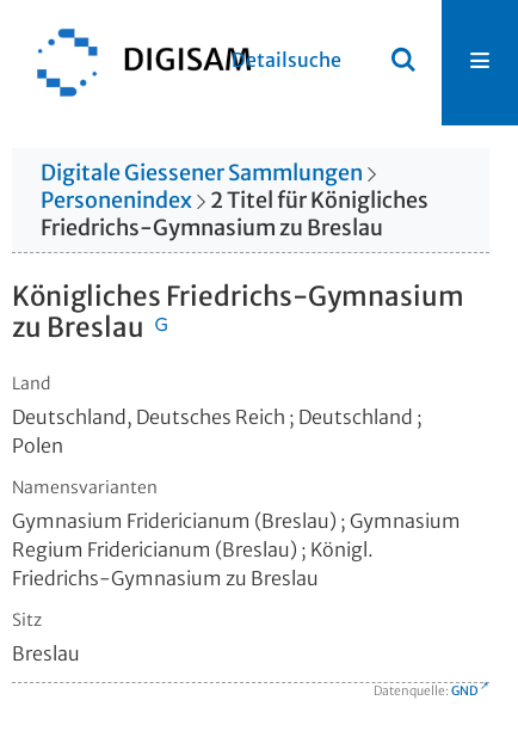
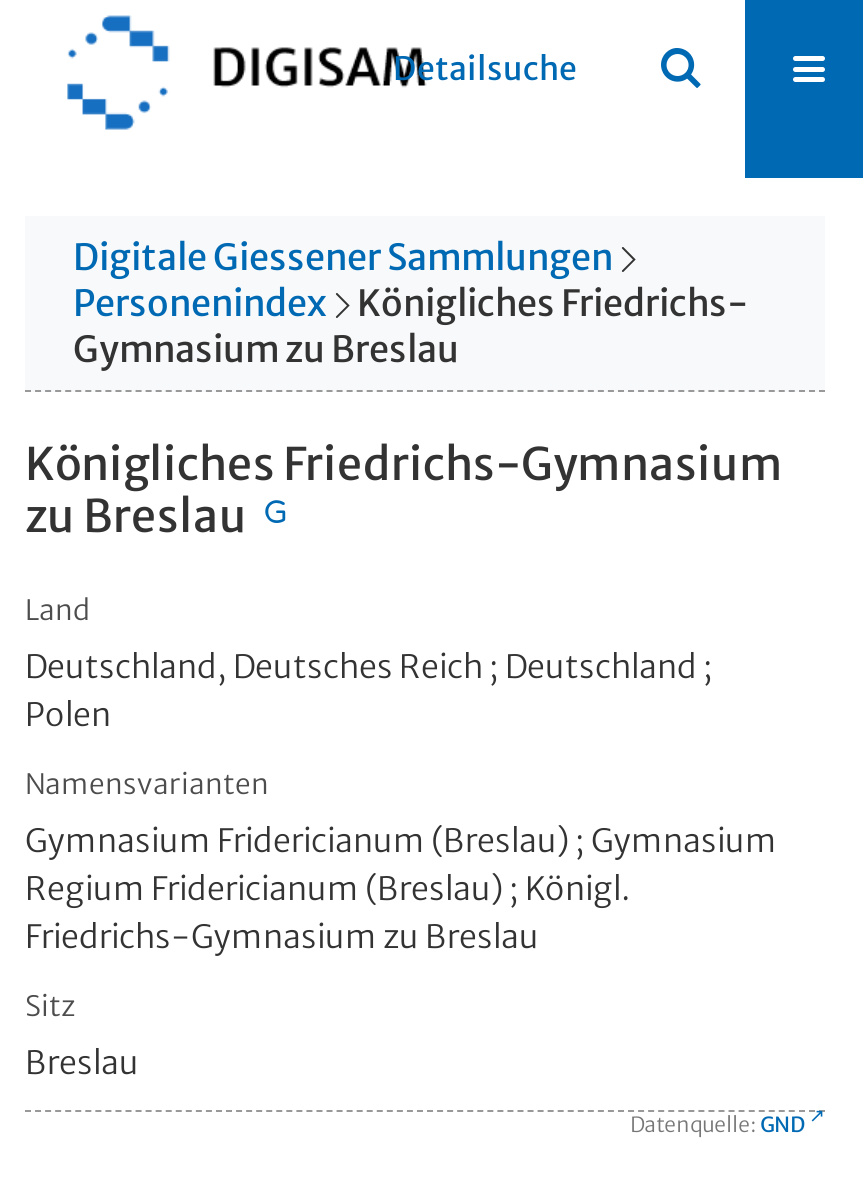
[41,186,428,241] 2 Titel für Königliches | Friedrichs-Gymnasium zu Breslau -> [73,279,749,371] Königliches Friedrichs- | Gymnasium zu Breslau

